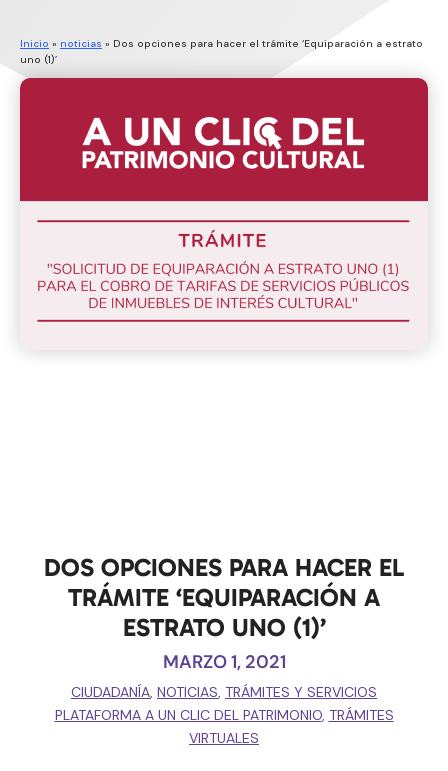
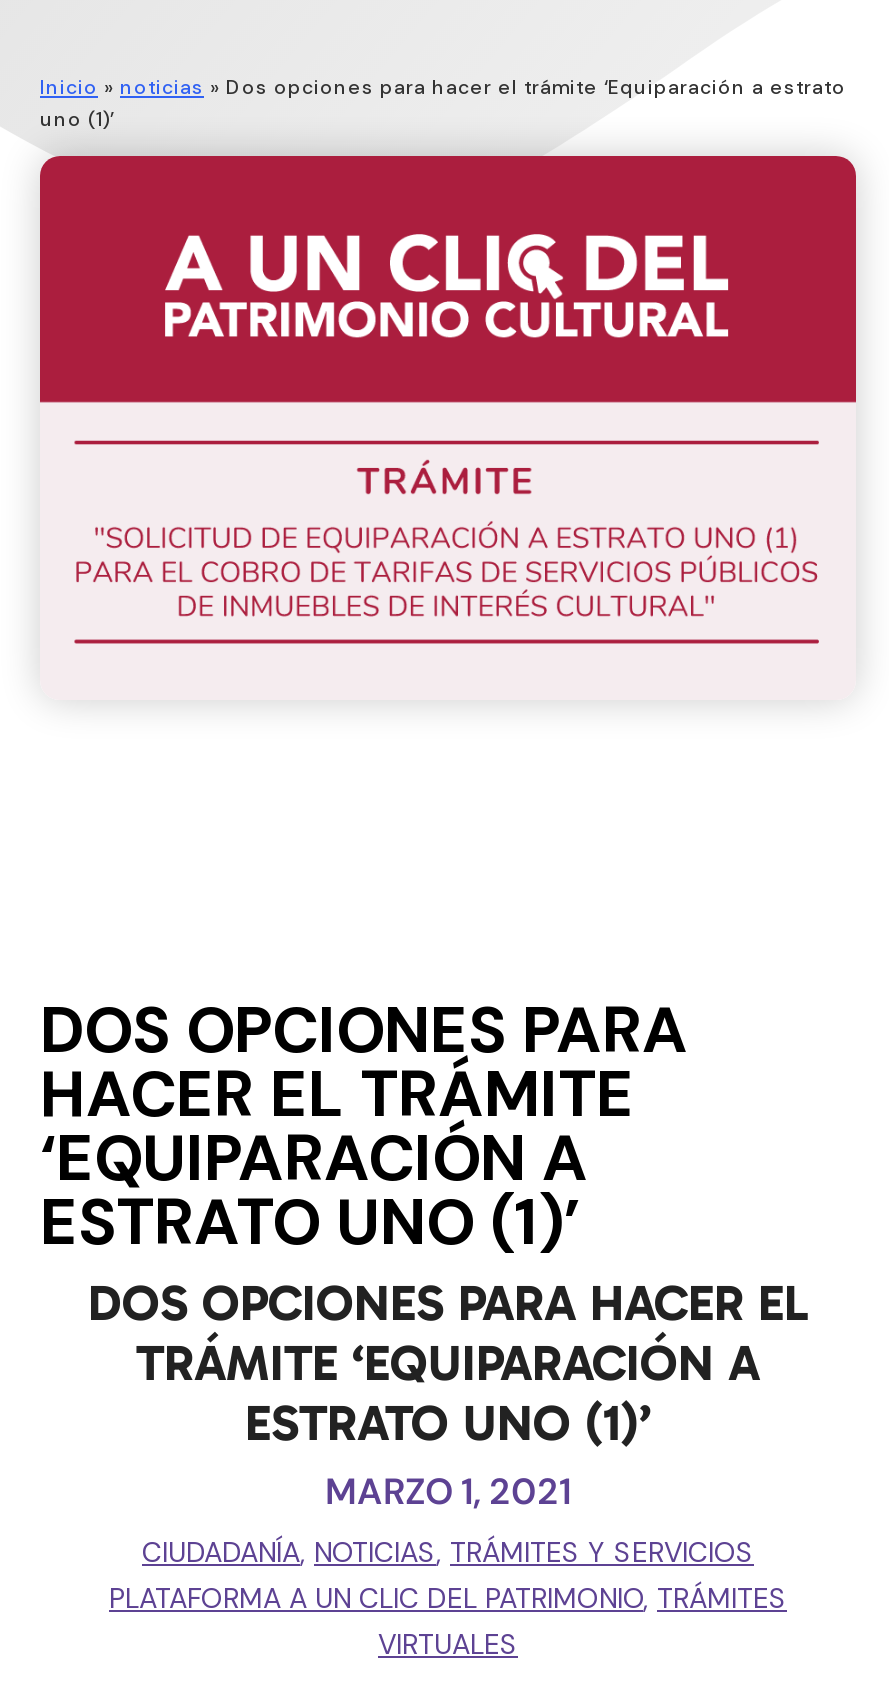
none -> [40,989,688,1265] DOS OPCIONES PARA | HACER EL TRÁMITE | ‘EQUIPARACIÓN A | ESTRATO UNO (1)’

